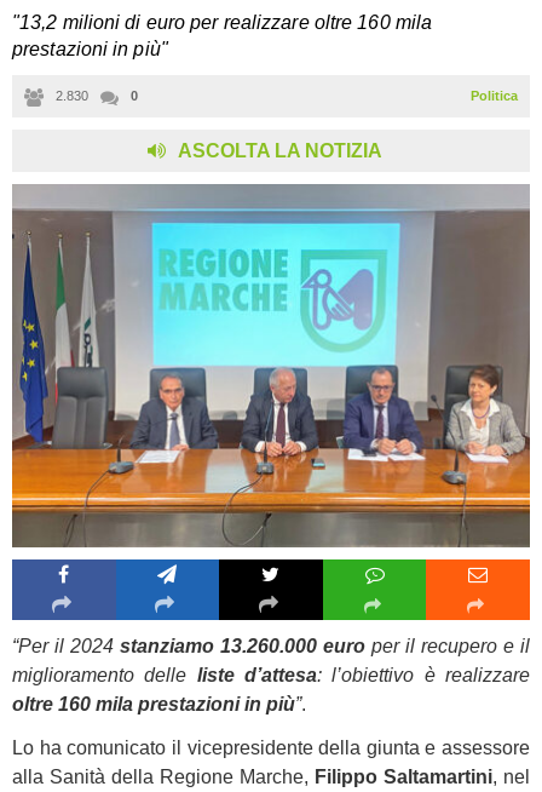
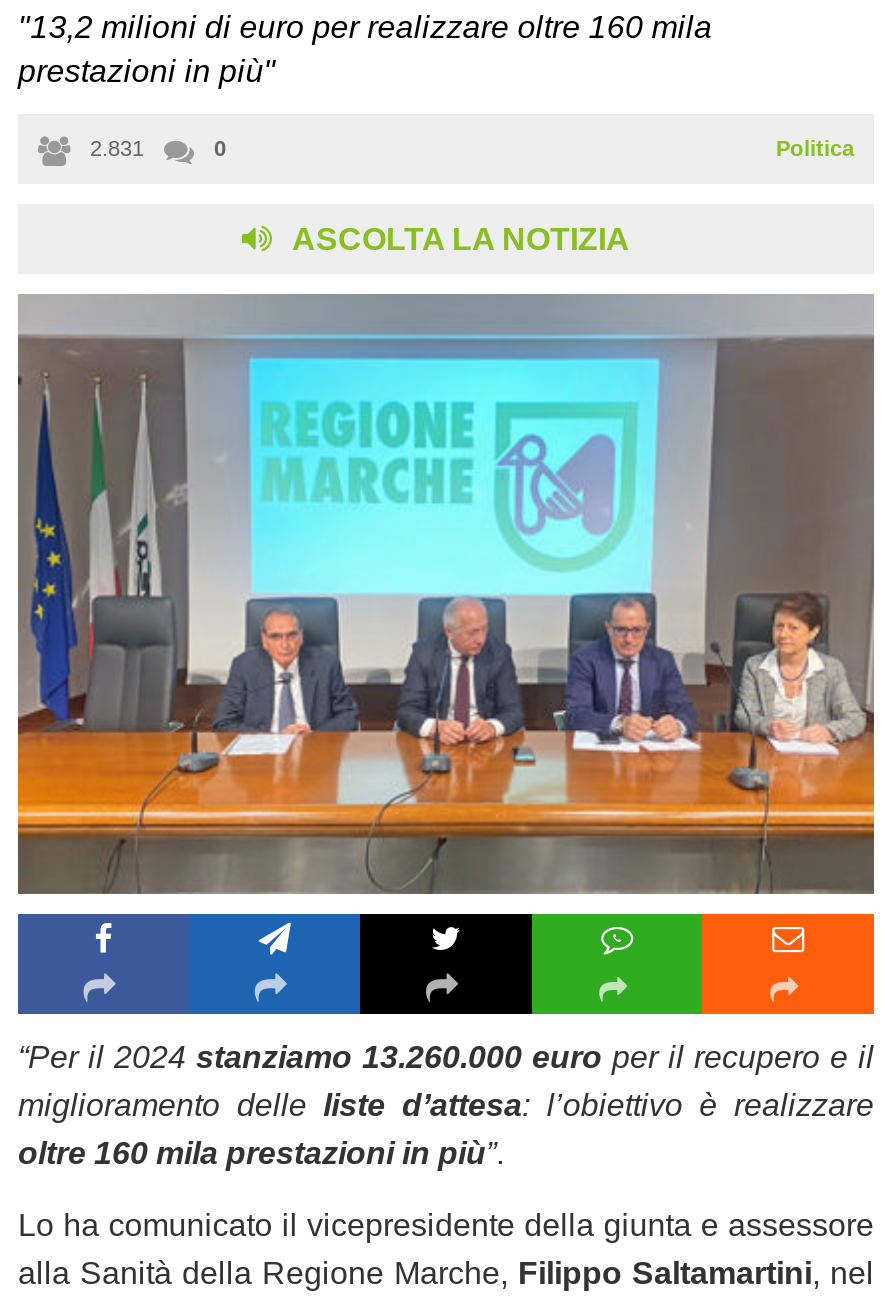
[56,88,88,103] 2.830 -> [90,136,144,160] 2.831

